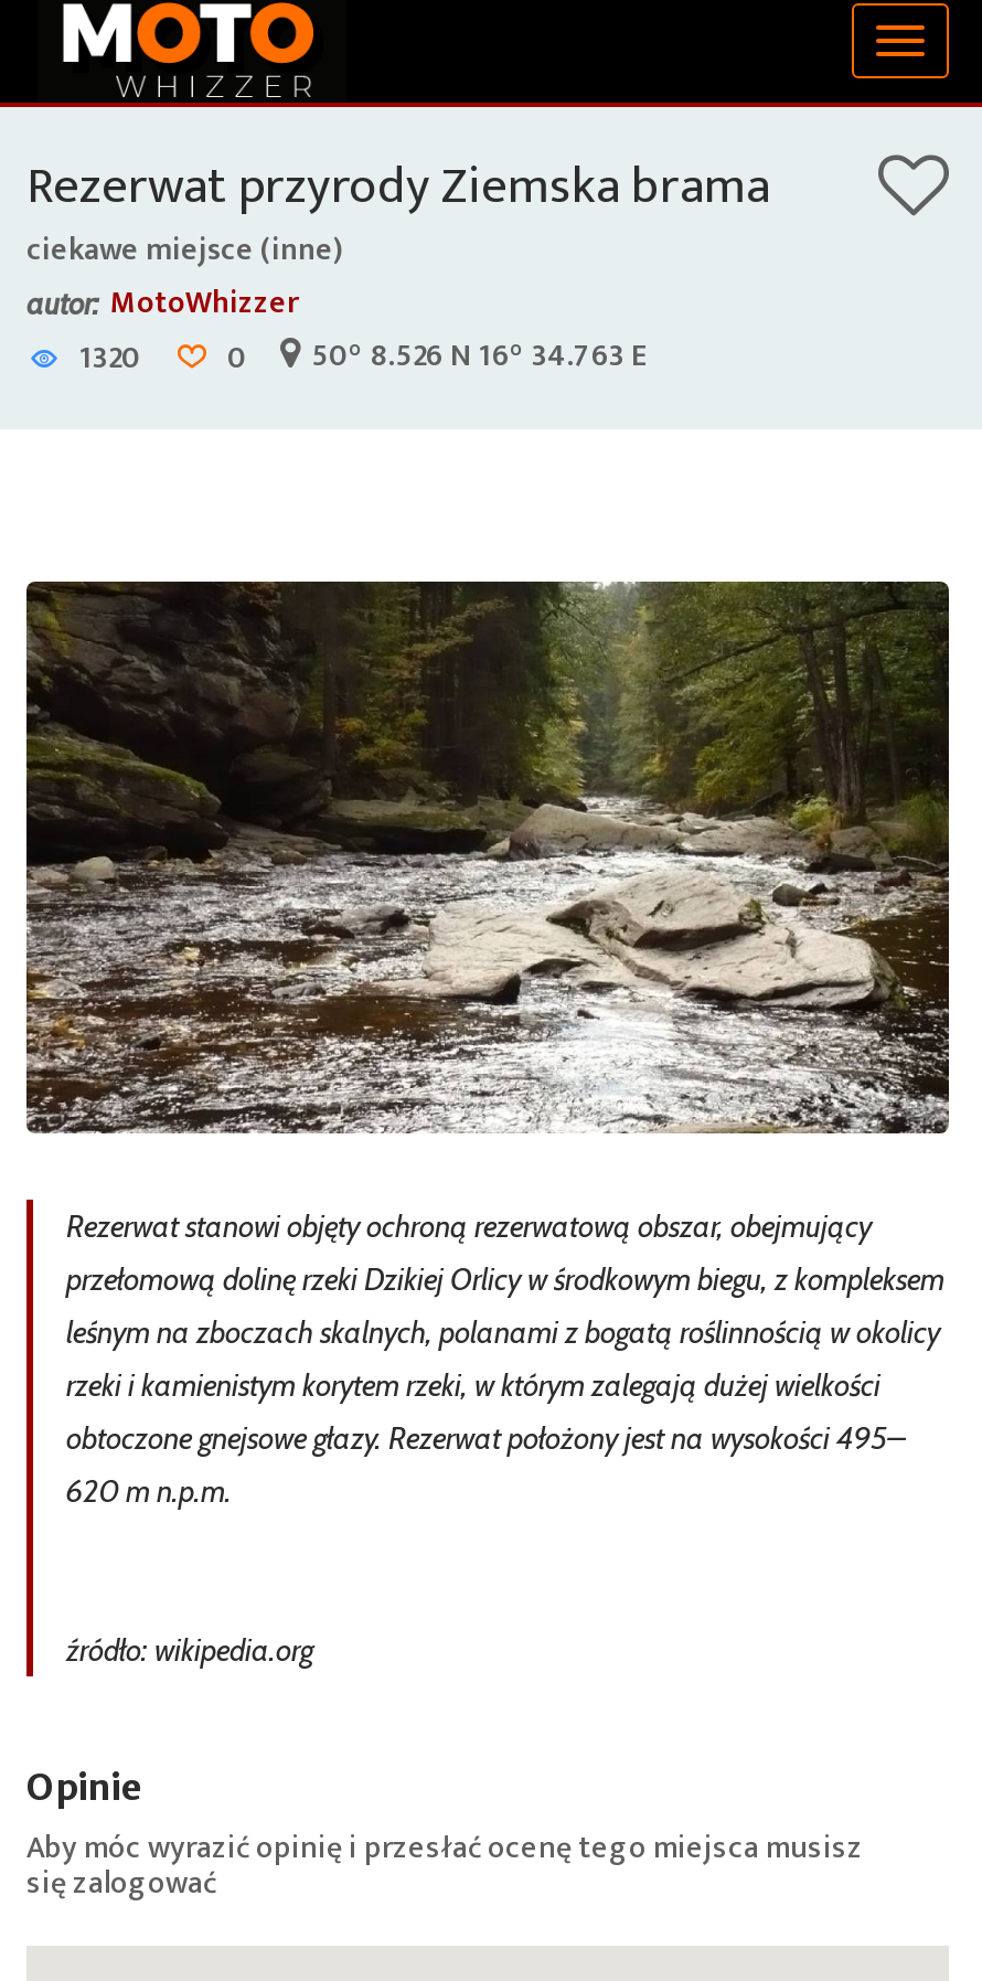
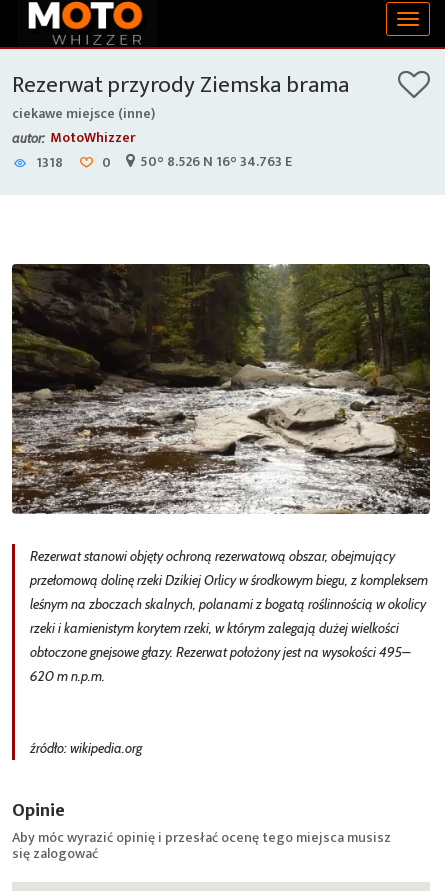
[73,332,141,383] 1320 -> [33,151,63,174] 1318

